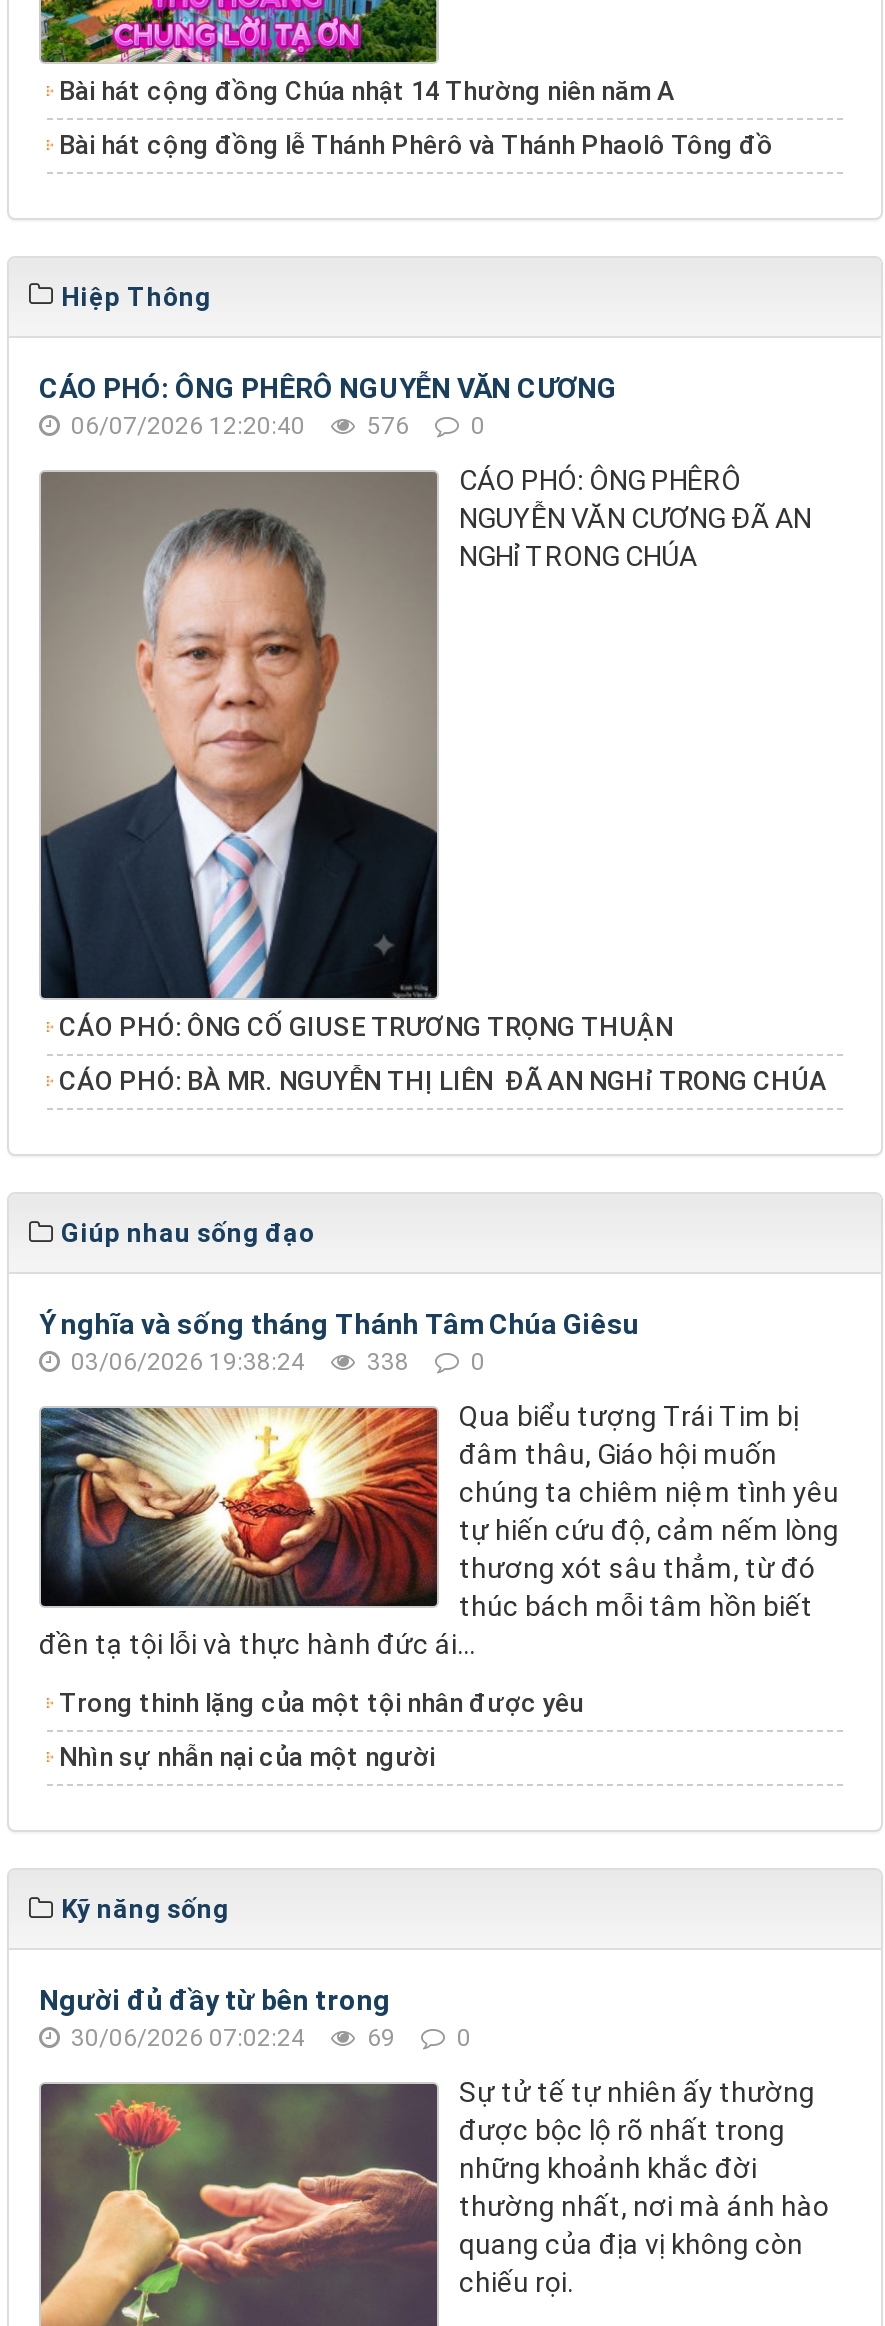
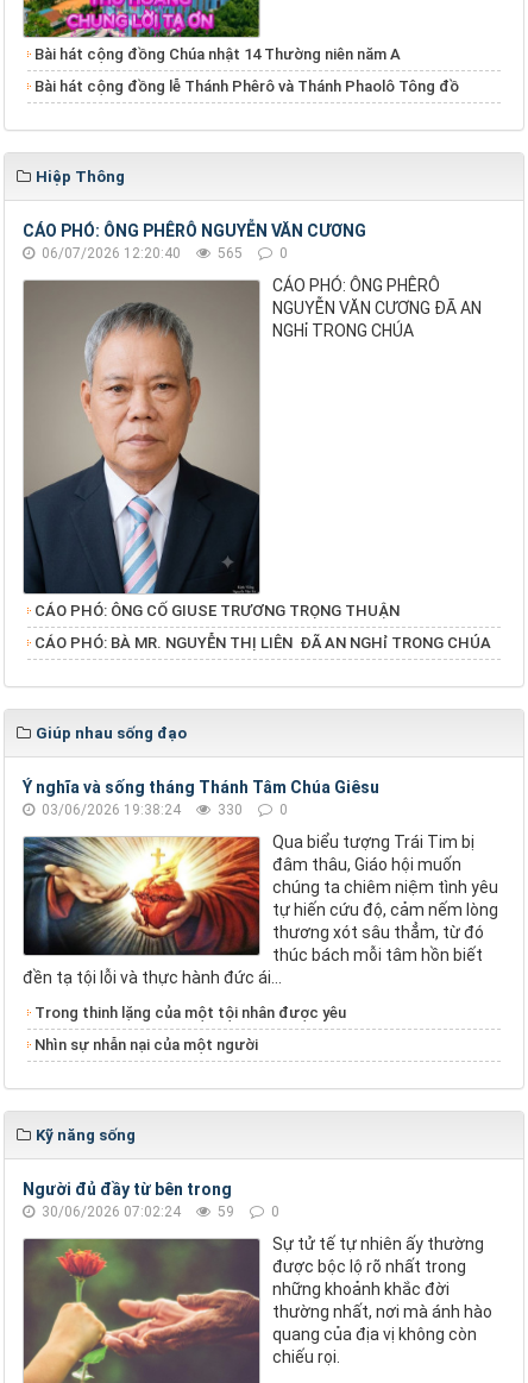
[65,412,485,440] 06/07/2026 12:20:40 576 0 -> [38,245,288,262] 06/07/2026 12:20:40 565 0
[65,1349,485,1377] 03/06/2026 19:38:24 338 0 -> [38,802,288,819] 03/06/2026 19:38:24 330 0
[65,2025,471,2053] 30/06/2026 07:02:24 69 0 -> [38,1204,279,1221] 30/06/2026 07:02:24 59 0

